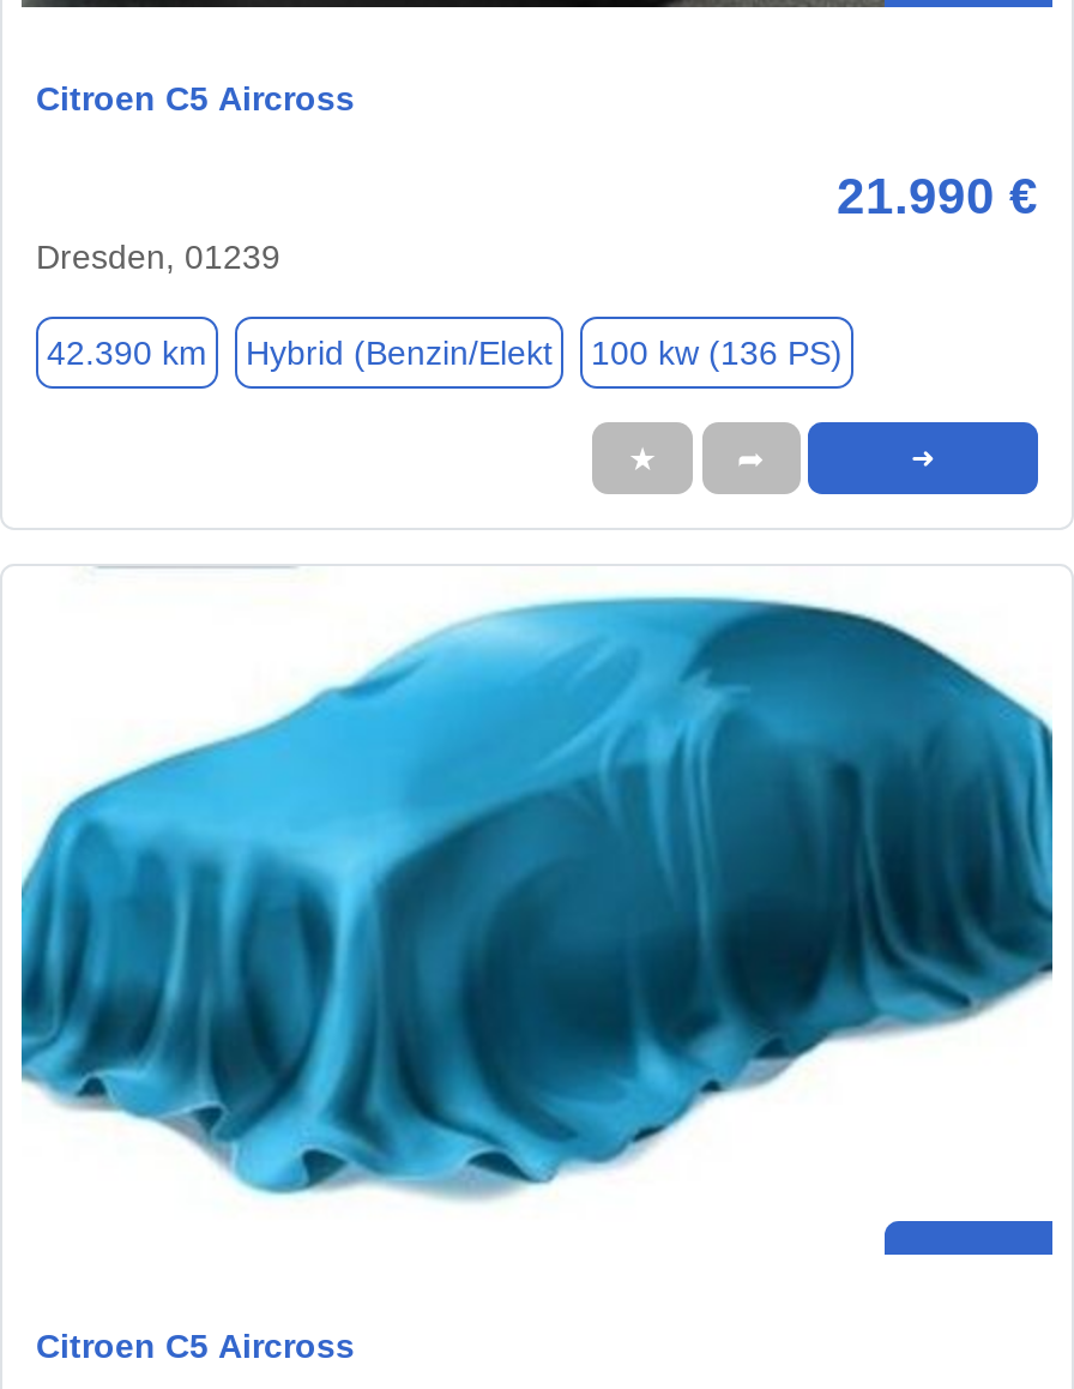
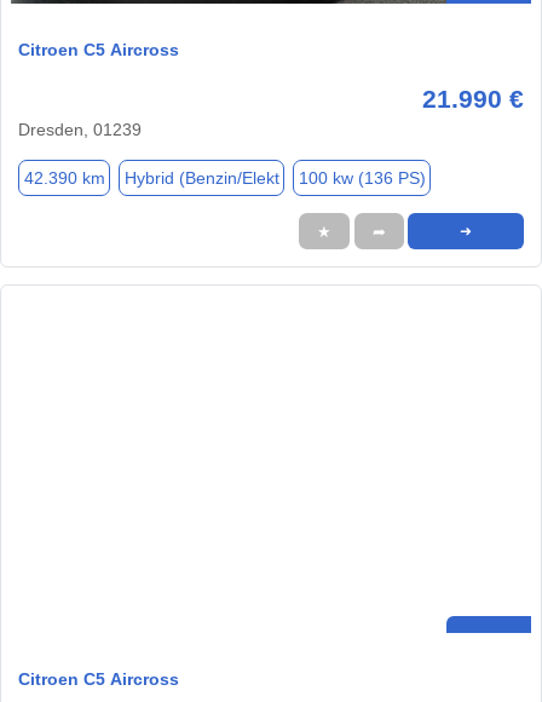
[19,593,1055,1202] [image] -> none

